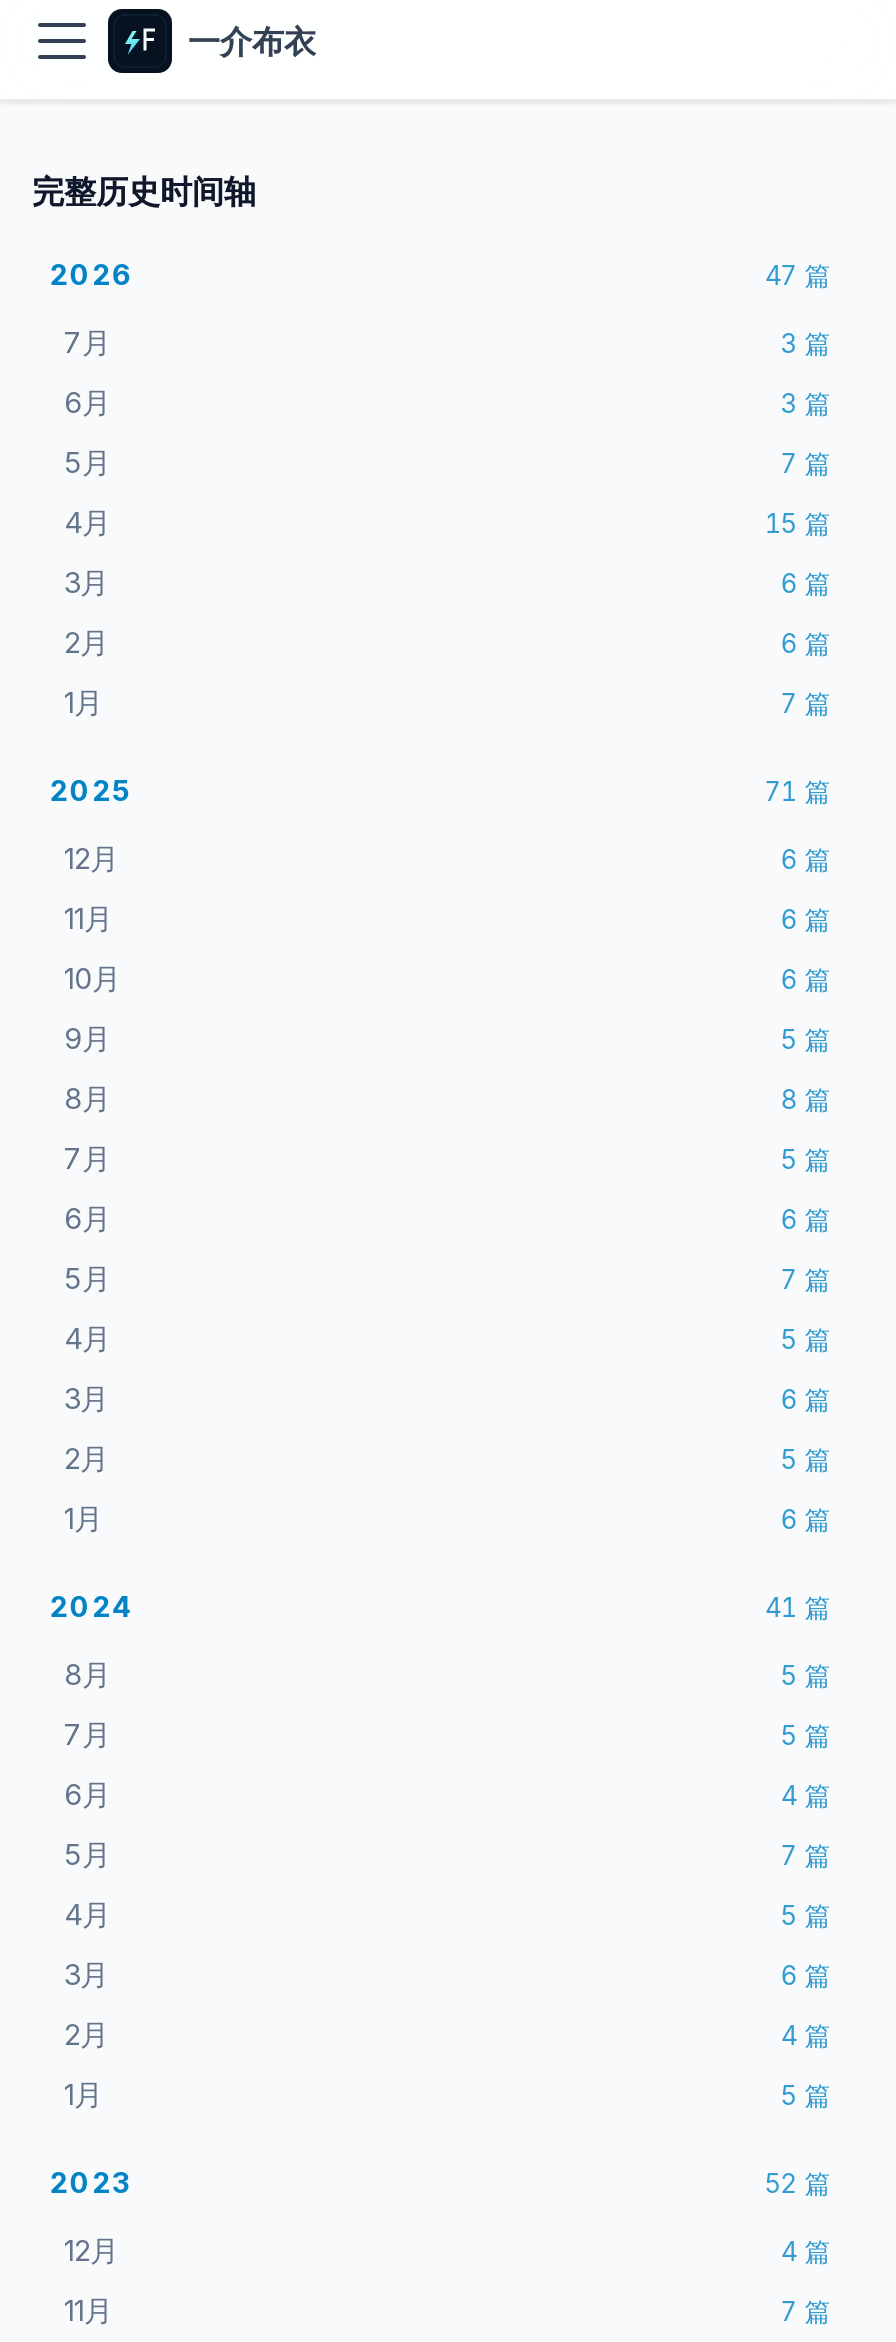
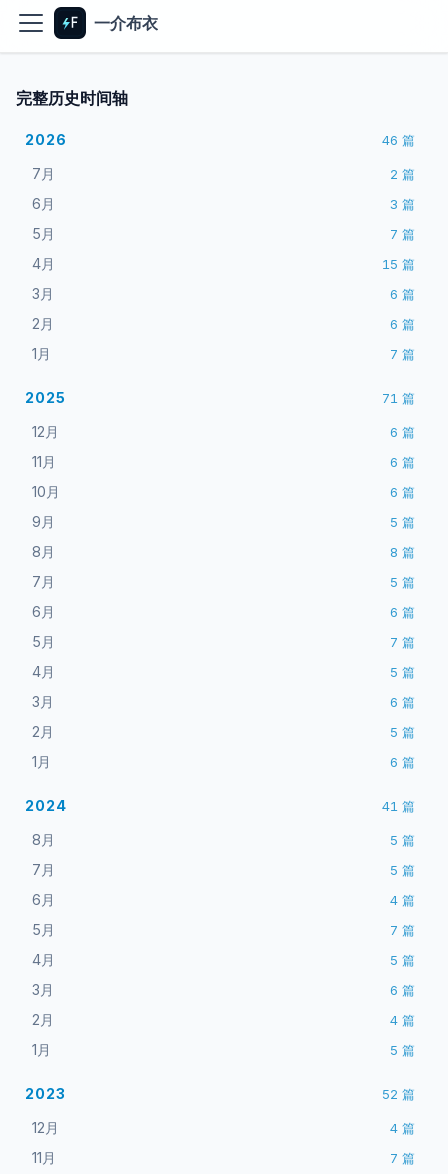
[764,259,830,291] 47篇 -> [382,132,415,148] 46篇
[780,327,830,359] 3篇 -> [390,166,415,182] 2篇

